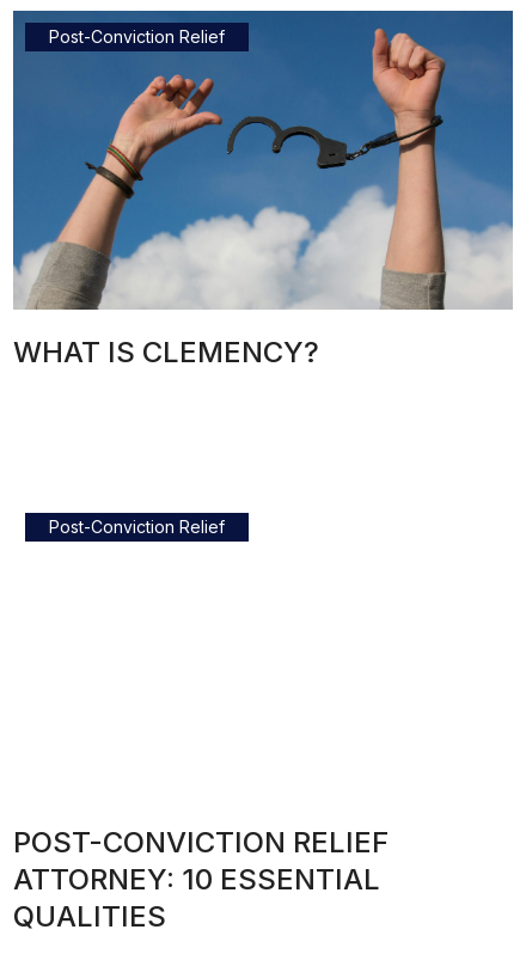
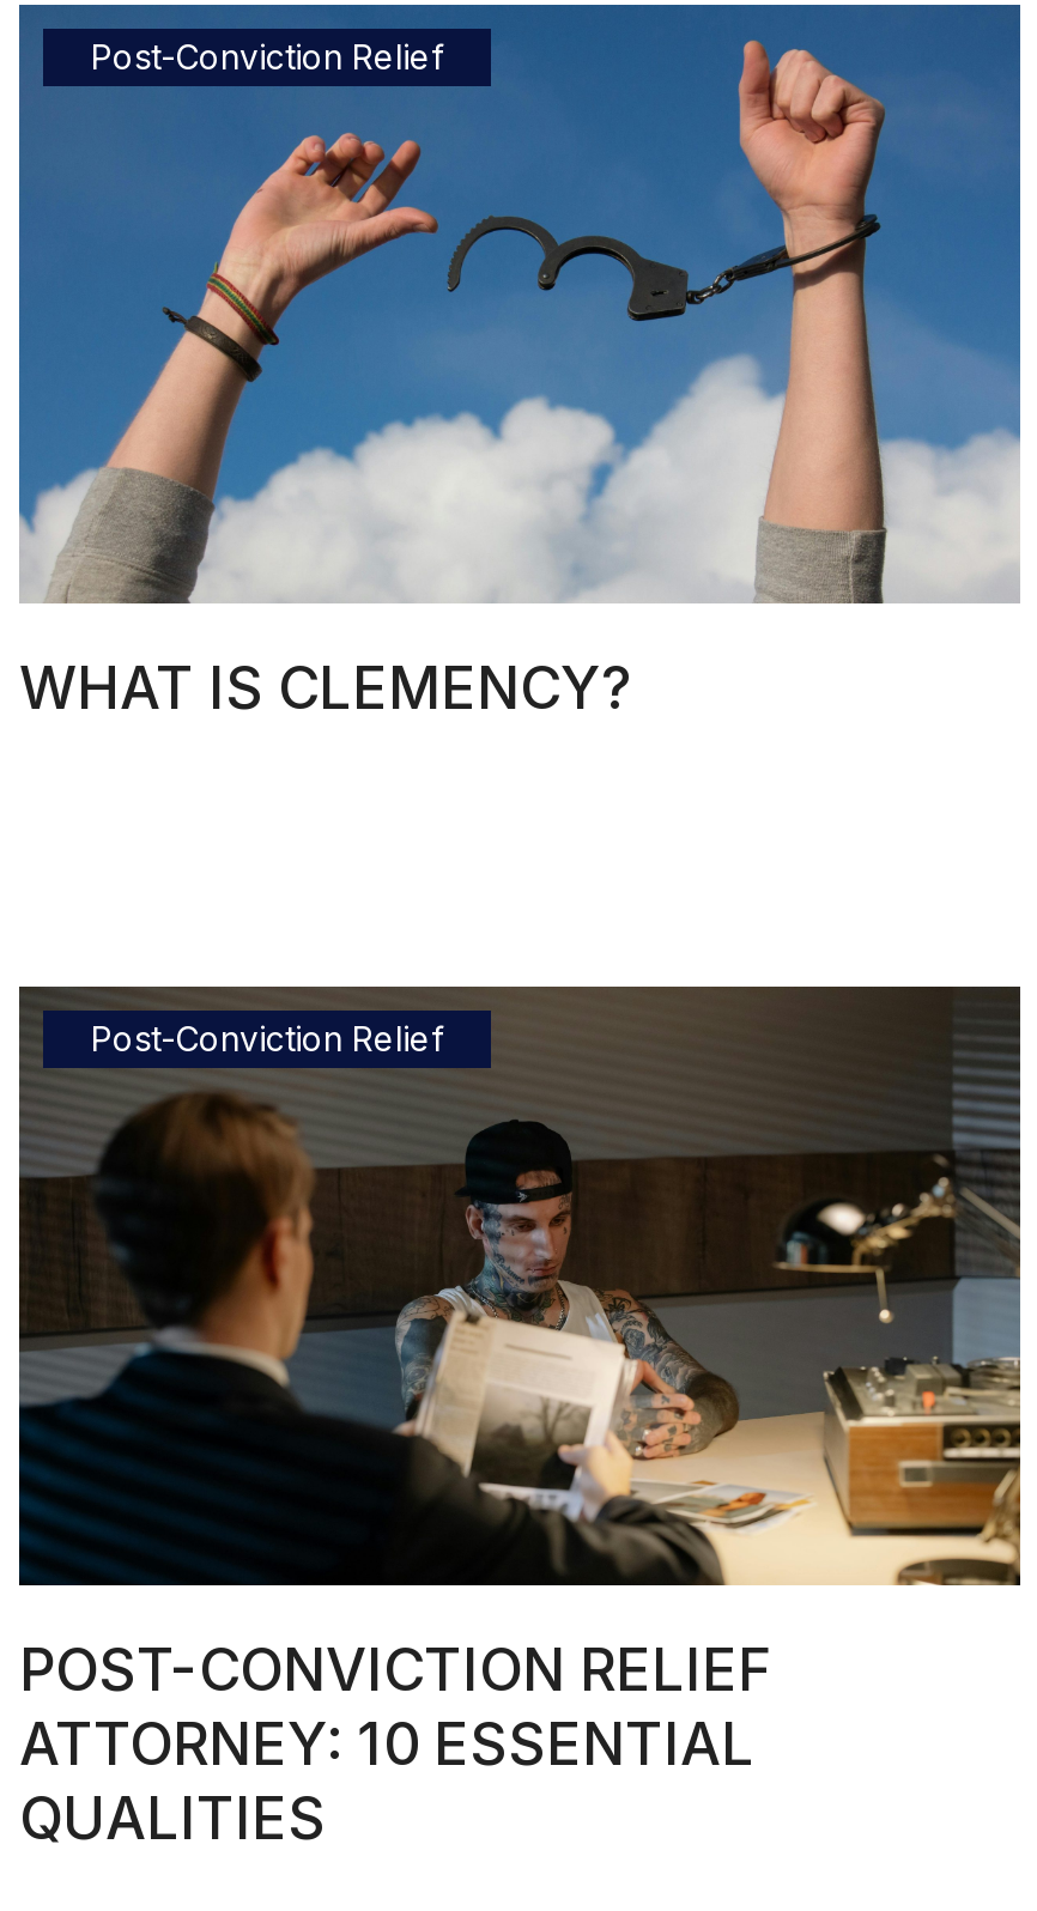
none -> [17,984,1023,1588] [image]

